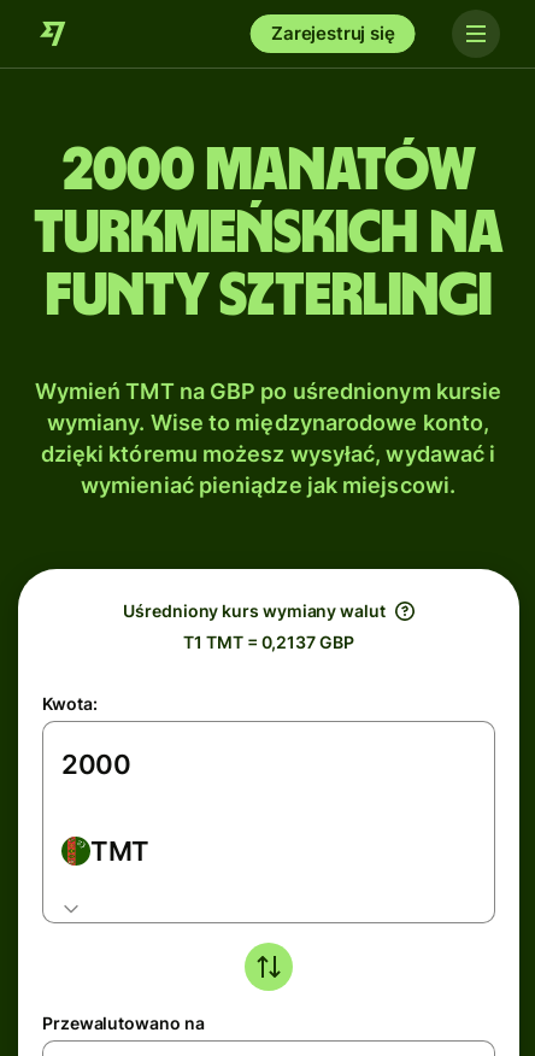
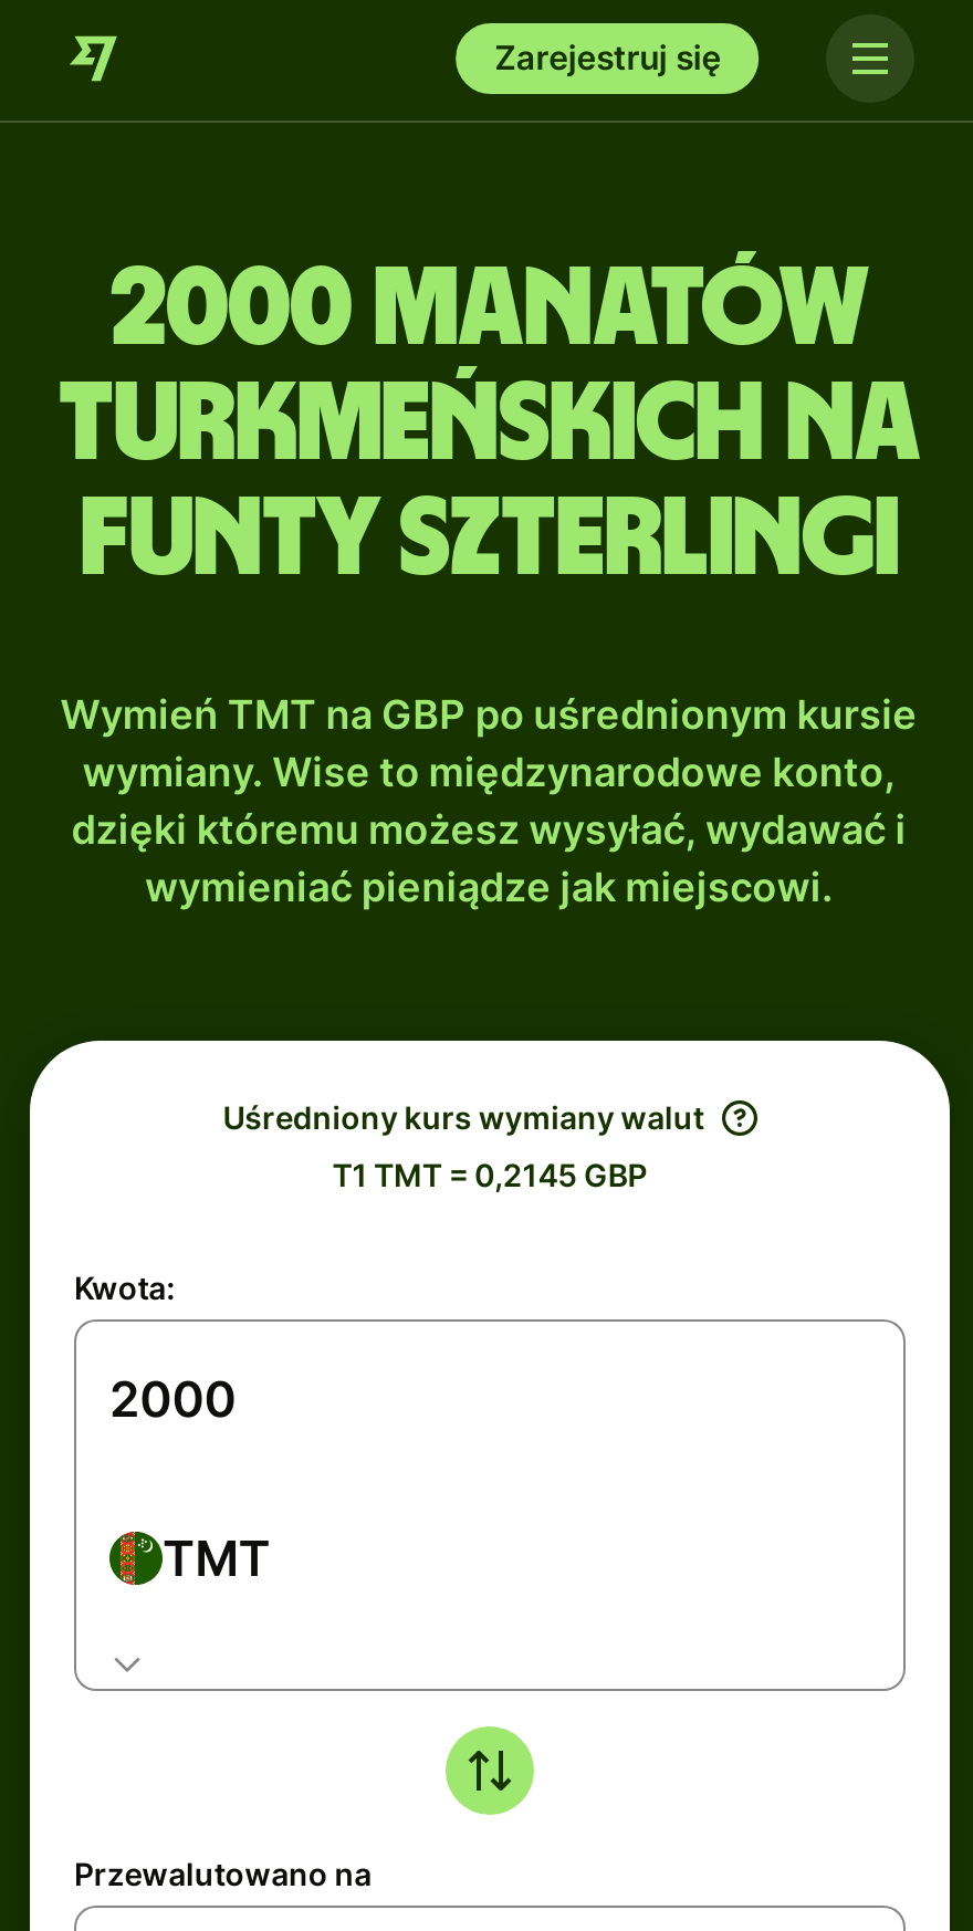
[184,632,354,652] T1 TMT = 0,2137 GBP -> [332,1156,647,1193] T1 TMT = 0,2145 GBP

